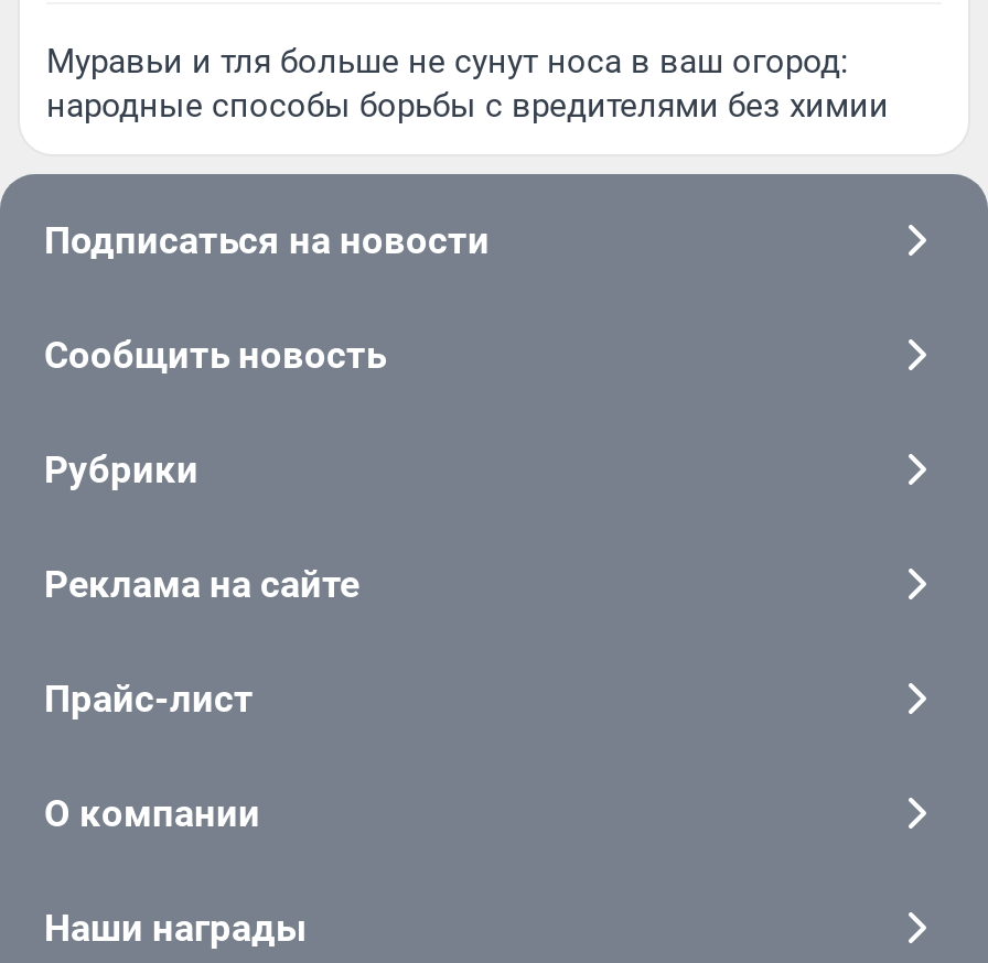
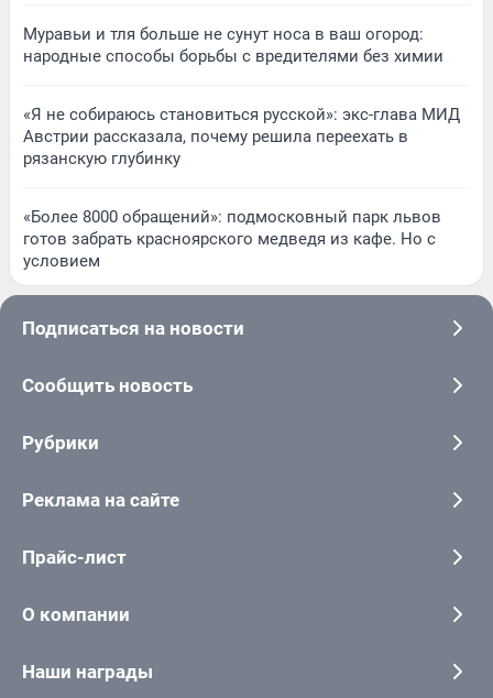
none -> [23,104,460,271] «Я не собираюсь становиться русской»: экс-глава МИД | Австрии рассказала, почему решила переехать в | рязанскую глубинку | «Более 8000 обращений»: подмосковный парк львов | готов забрать красноярского медведя из кафе. Но с | условием

